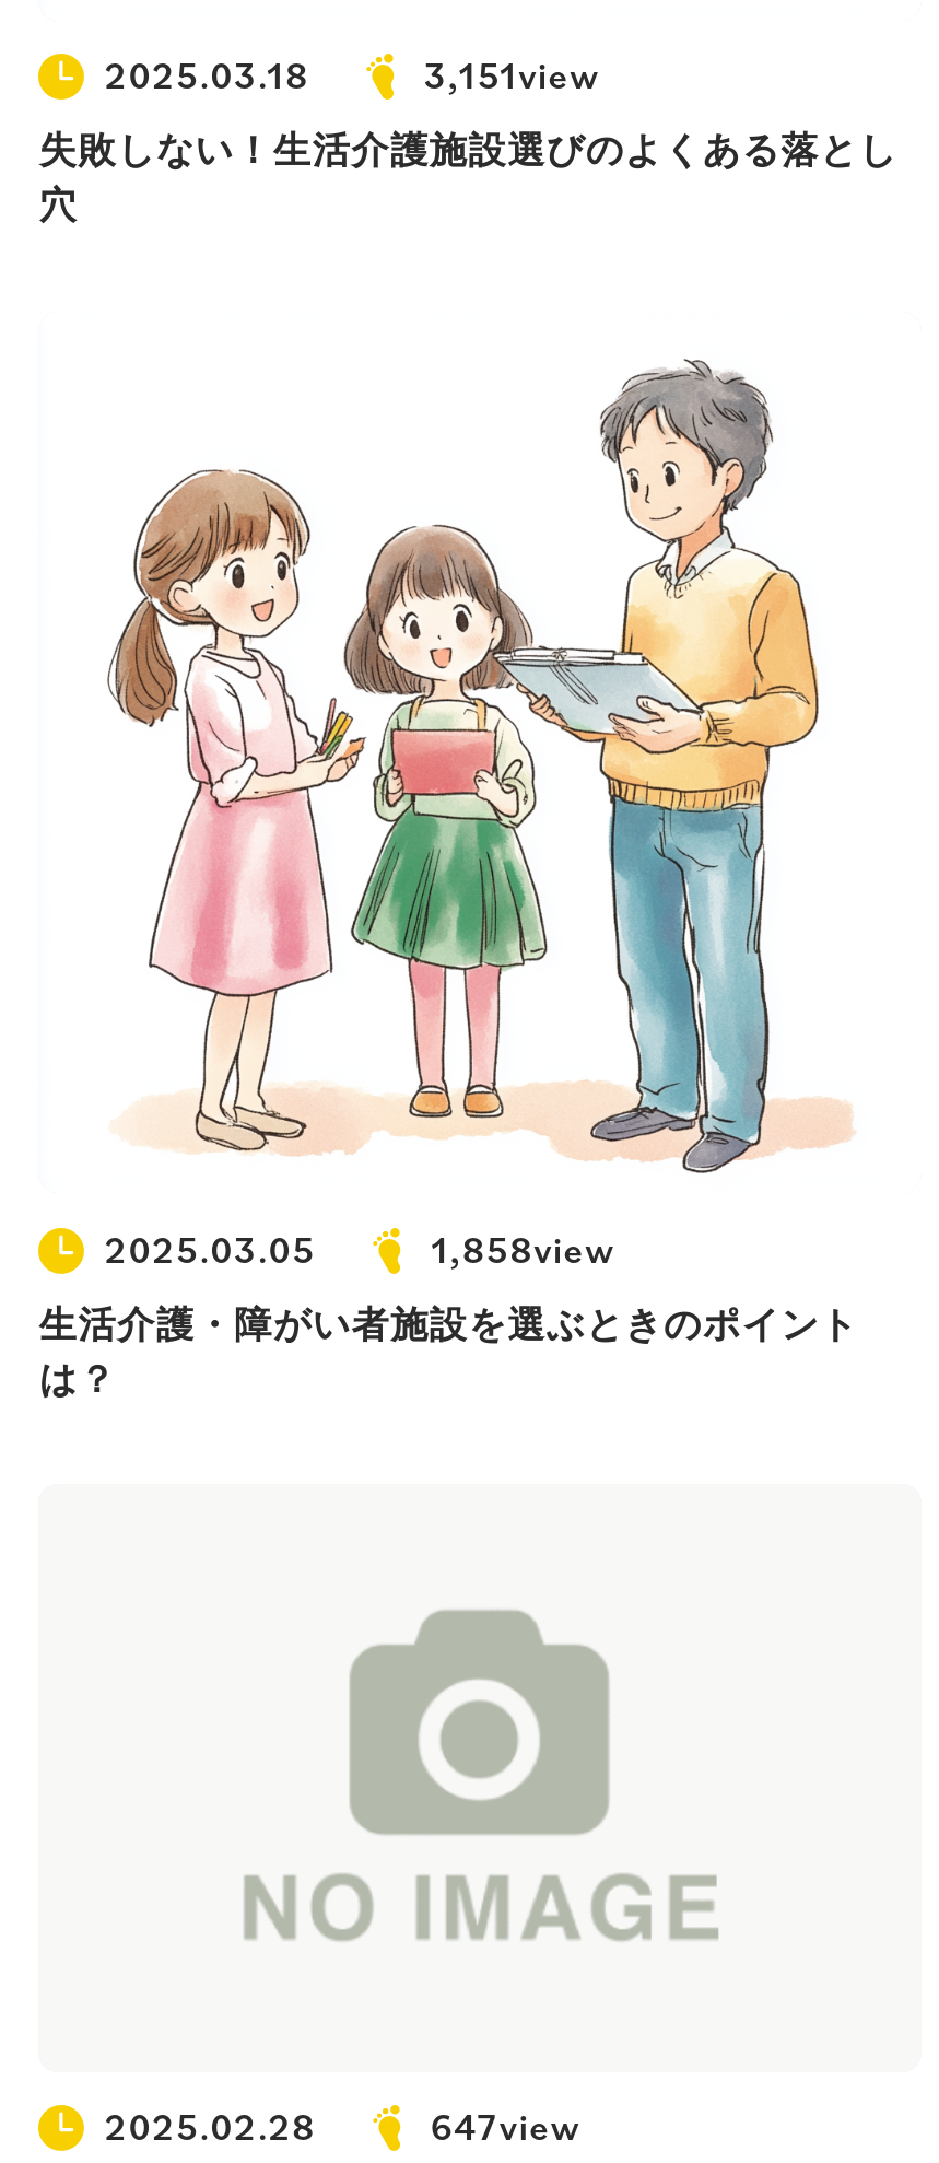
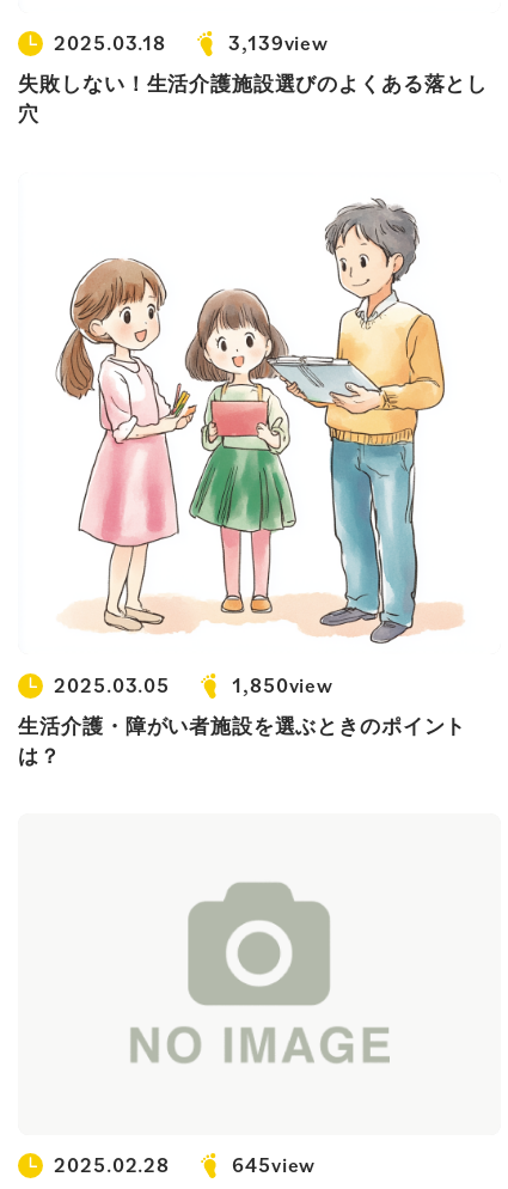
[424,52,600,100] 3,151view -> [229,30,329,56] 3,139view
[430,1225,615,1273] 1,858view -> [232,672,333,698] 1,850view
[430,2104,581,2152] 647view -> [232,1152,316,1179] 645view

